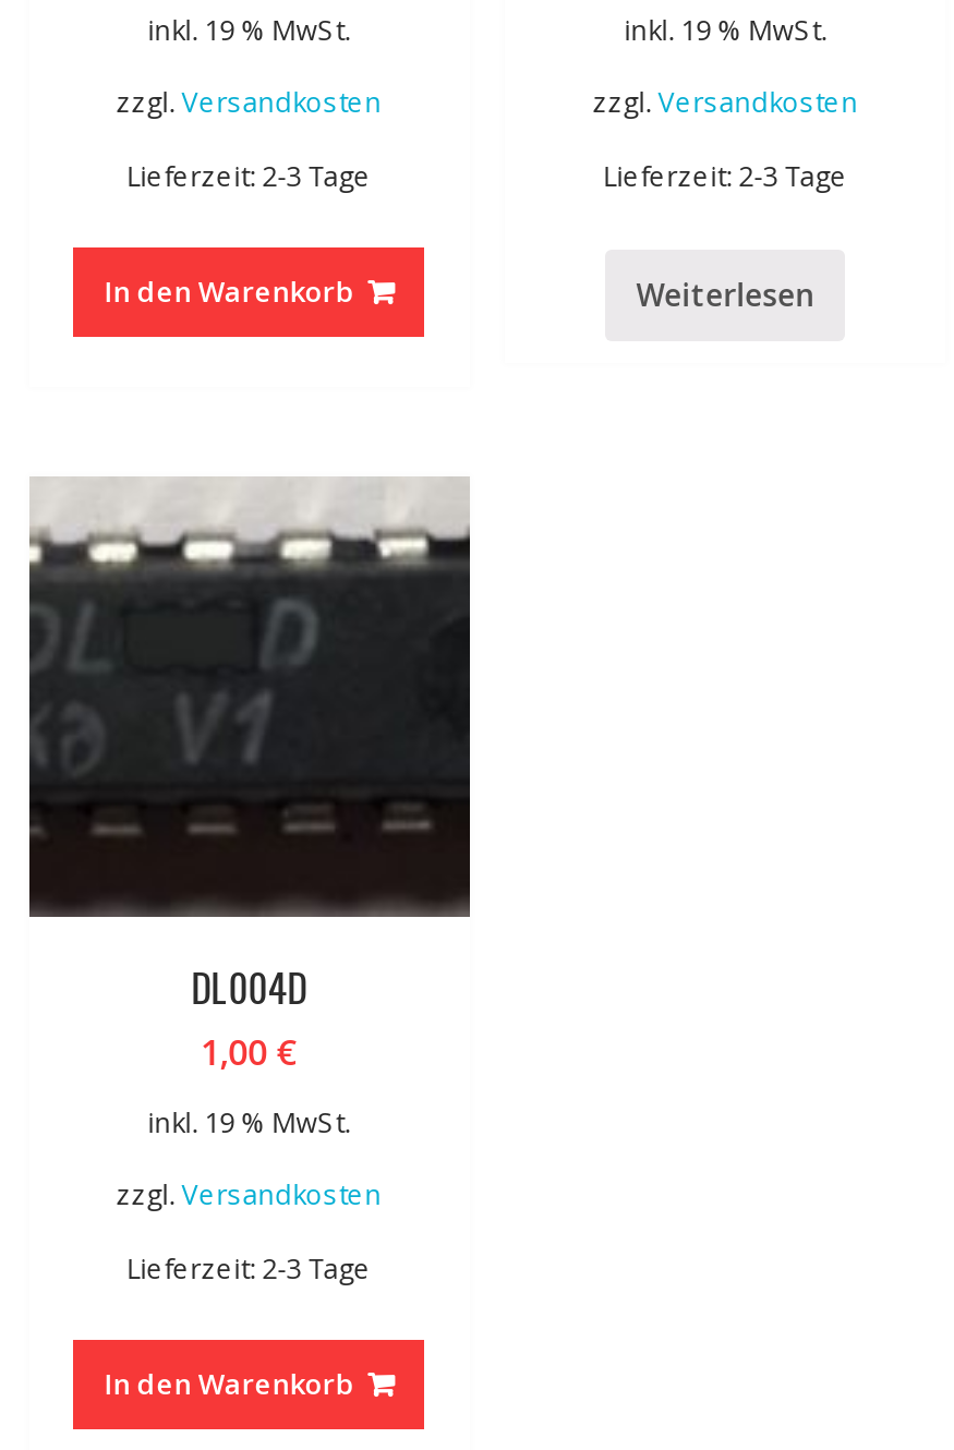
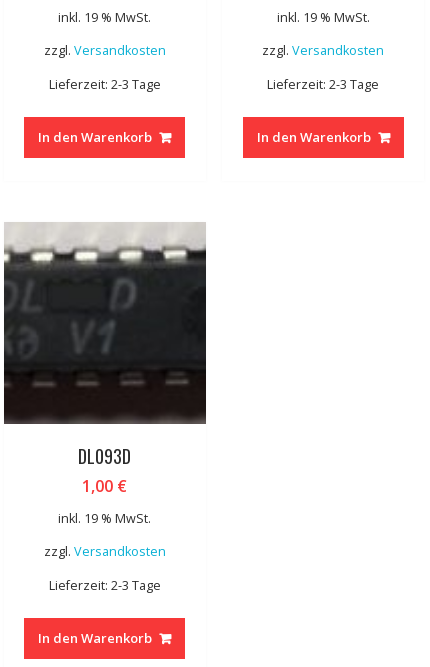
[636,273,815,314] Weiterlesen -> [257,127,371,145] In den Warenkorb
[191,958,307,1015] DL004D -> [78,443,131,469] DL093D

